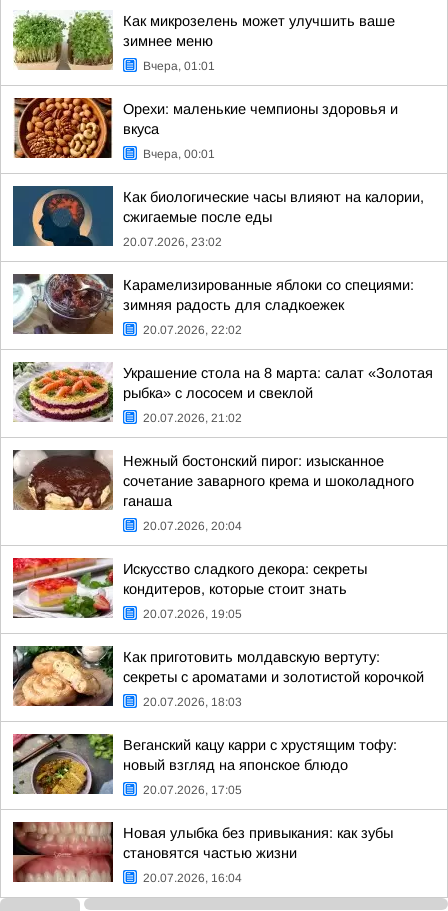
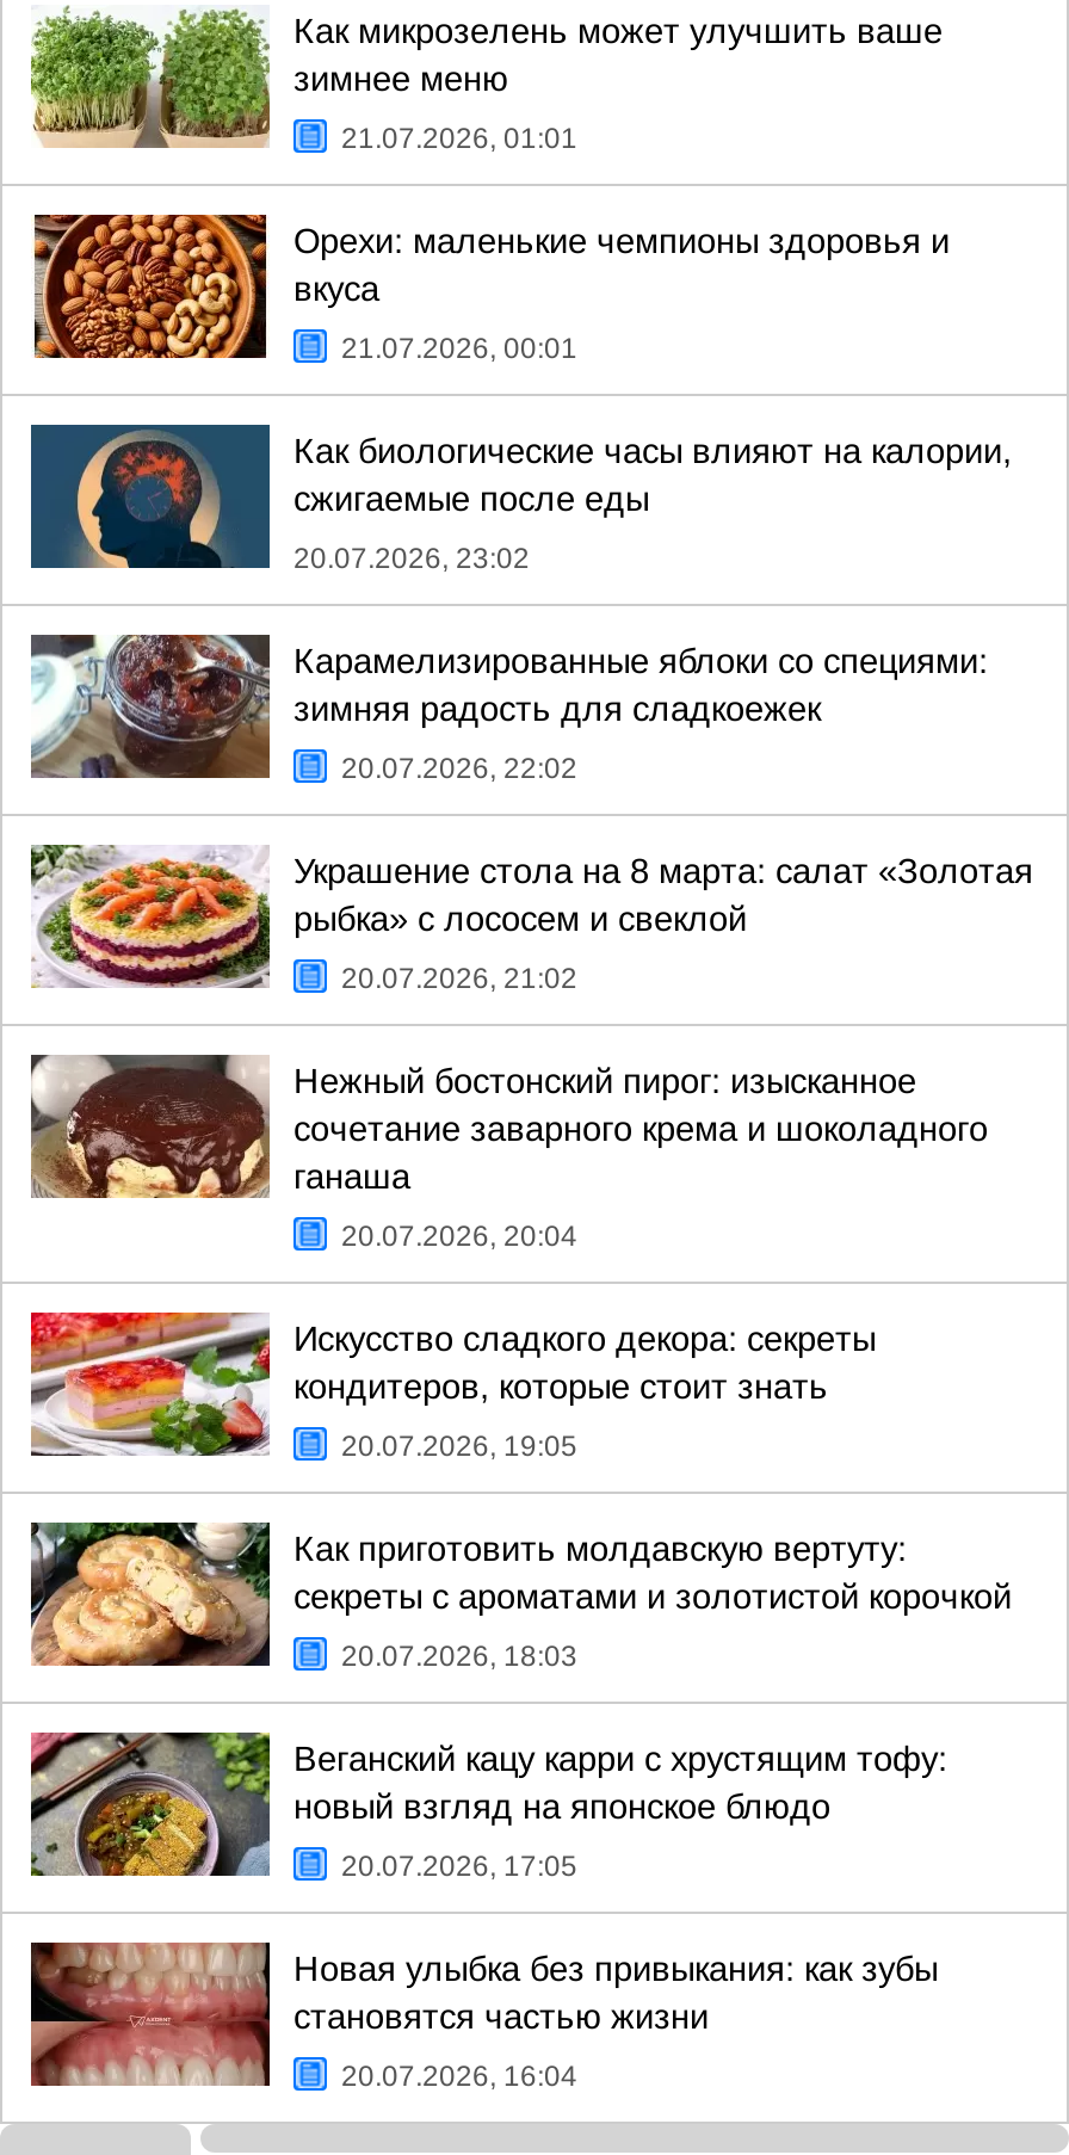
[143,59,215,73] Вчера, 01:01 -> [341,122,577,155] 21.07.2026, 01:01
[143,147,215,161] Вчера, 00:01 -> [341,332,577,365] 21.07.2026, 00:01

